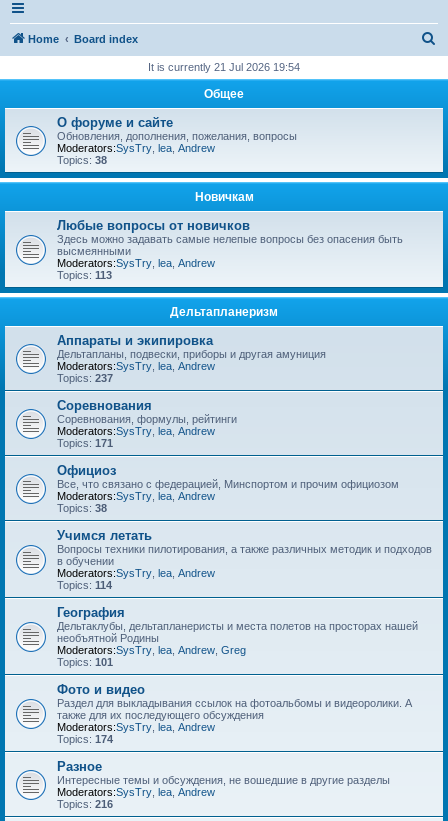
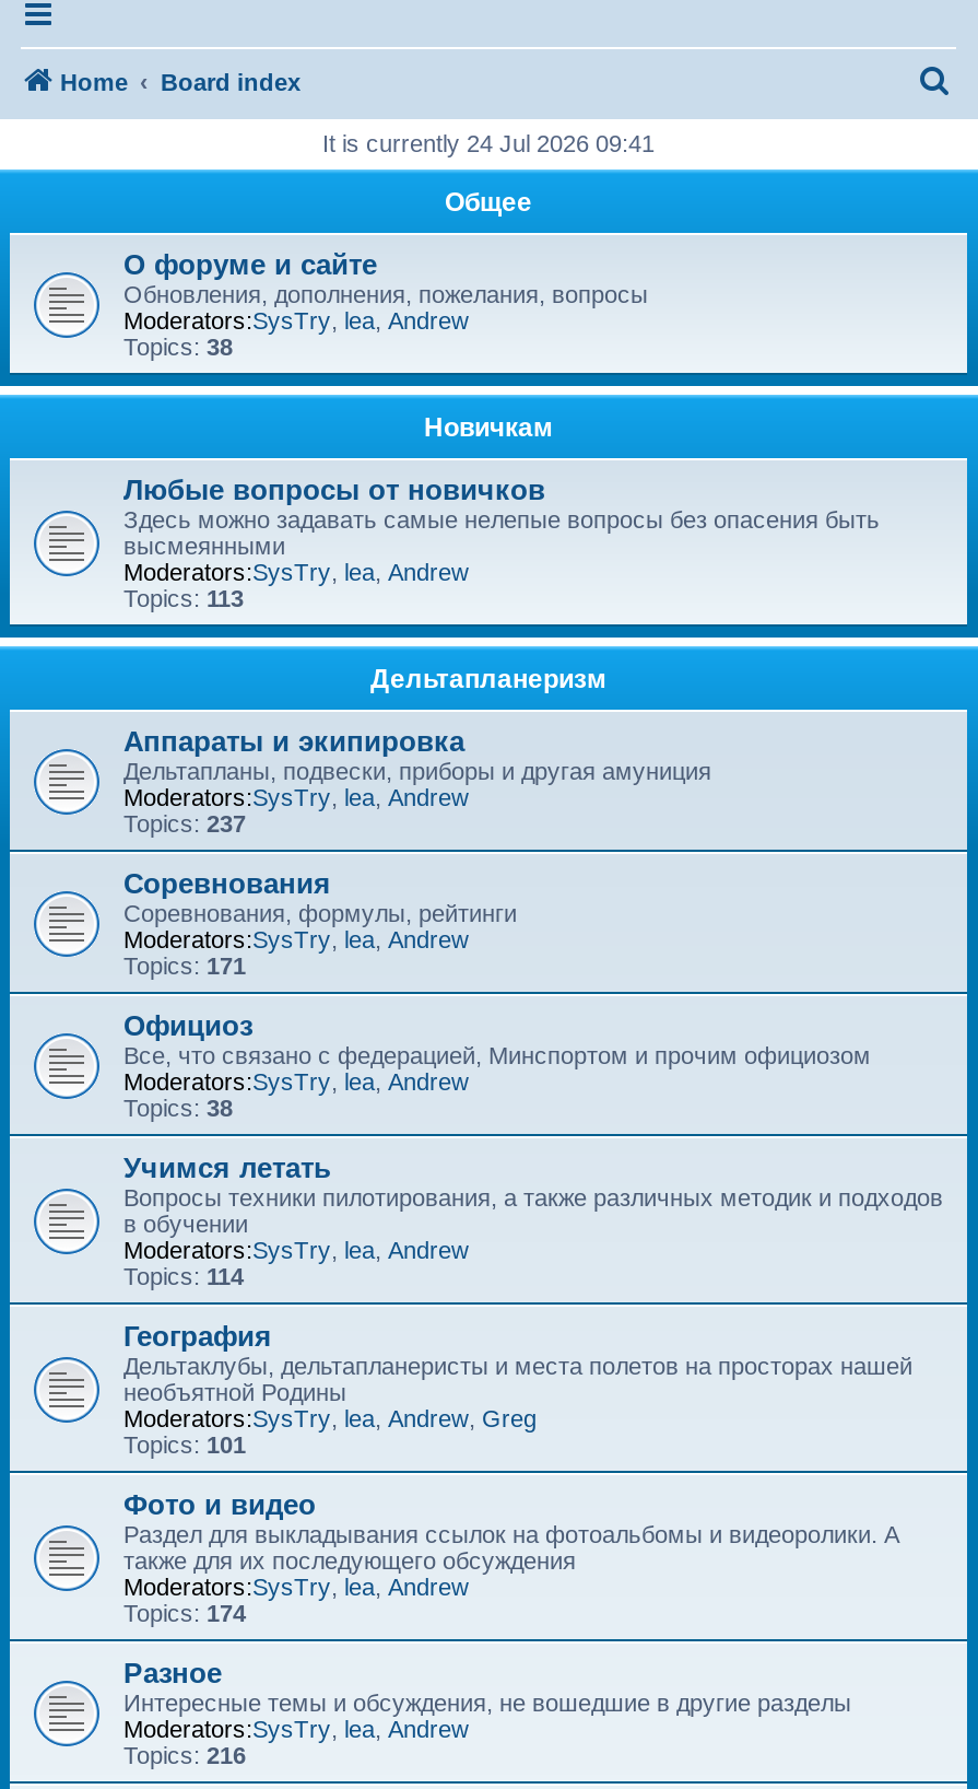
[148,61,300,73] It is currently 21 Jul 2026 19:54 -> [322,130,655,156] It is currently 24 Jul 2026 09:41

